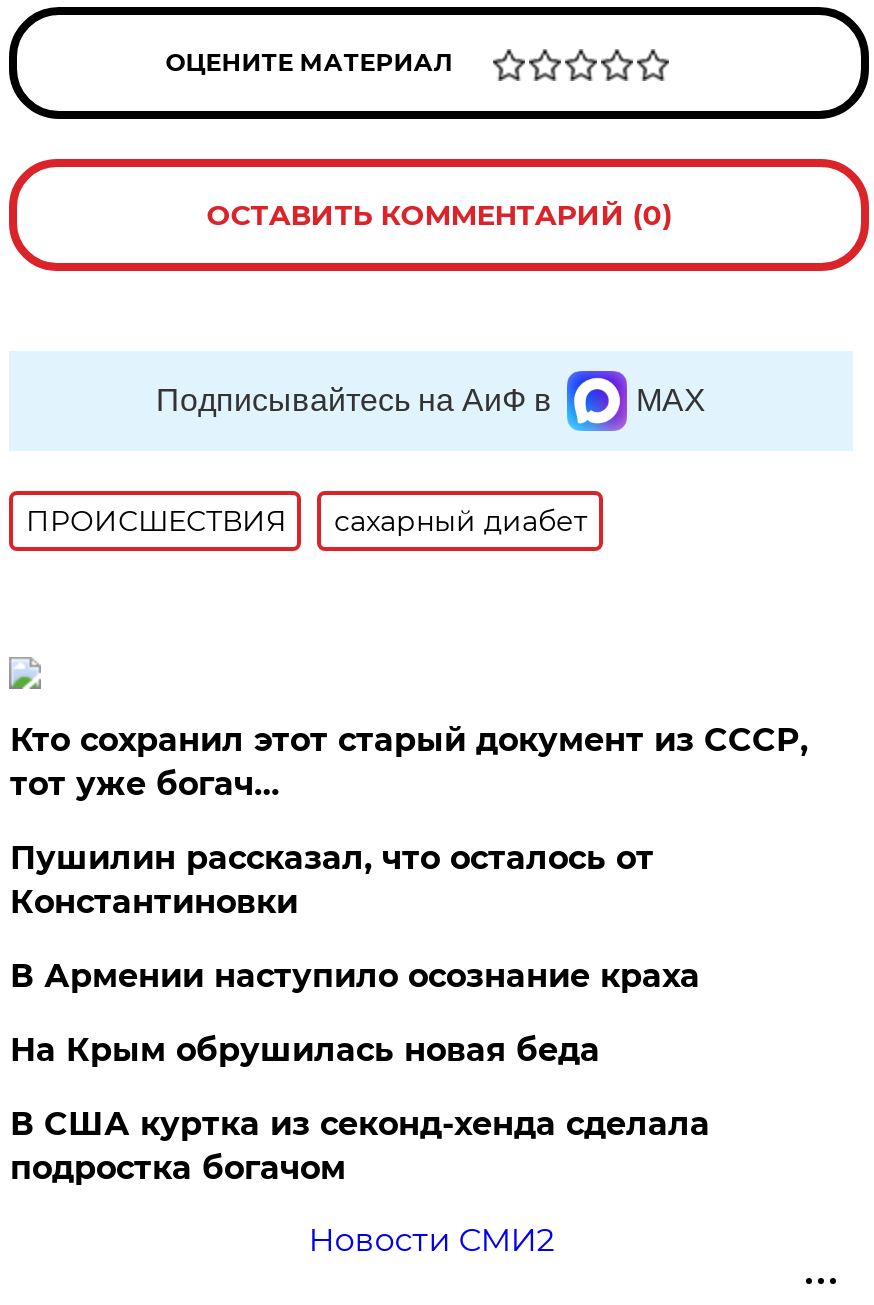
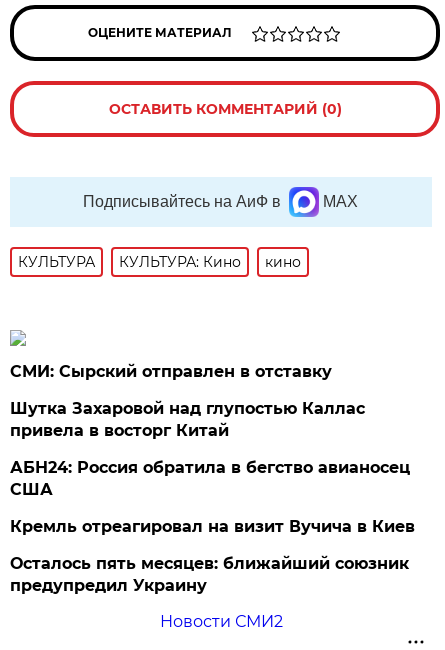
[26,503,588,539] ПРОИСШЕСТВИЯ | сахарный диабет -> [18,253,301,271] КУЛЬТУРА | КУЛЬТУРА: Кино | кино
[10,721,808,803] Кто сохранил этот старый документ из СССР, | тот уже богач… -> [10,362,332,381] СМИ: Сырский отправлен в отставку
[10,839,654,921] Пушилин рассказал, что осталось от | Константиновки -> [10,399,365,440] Шутка Захаровой над глупостью Каллас | привела в восторг Китай
[10,957,700,995] В Армении наступило осознание краха -> [10,458,410,499] АБН24: Россия обратила в бегство авианосец | США
[10,1031,600,1069] На Крым обрушилась новая беда -> [10,517,415,536] Кремль отреагировал на визит Вучича в Киев
[10,1105,710,1187] В США куртка из секонд-хенда сделала | подростка богачом -> [10,554,409,595] Осталось пять месяцев: ближайший союзник | предупредил Украину

